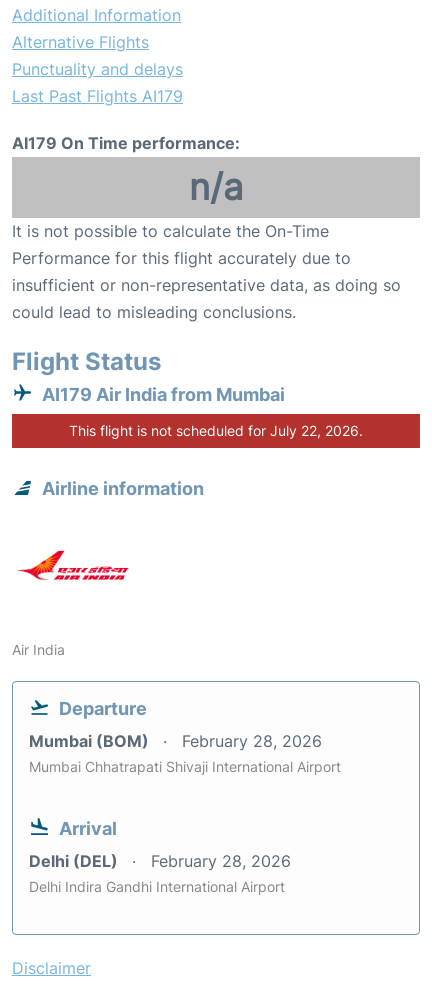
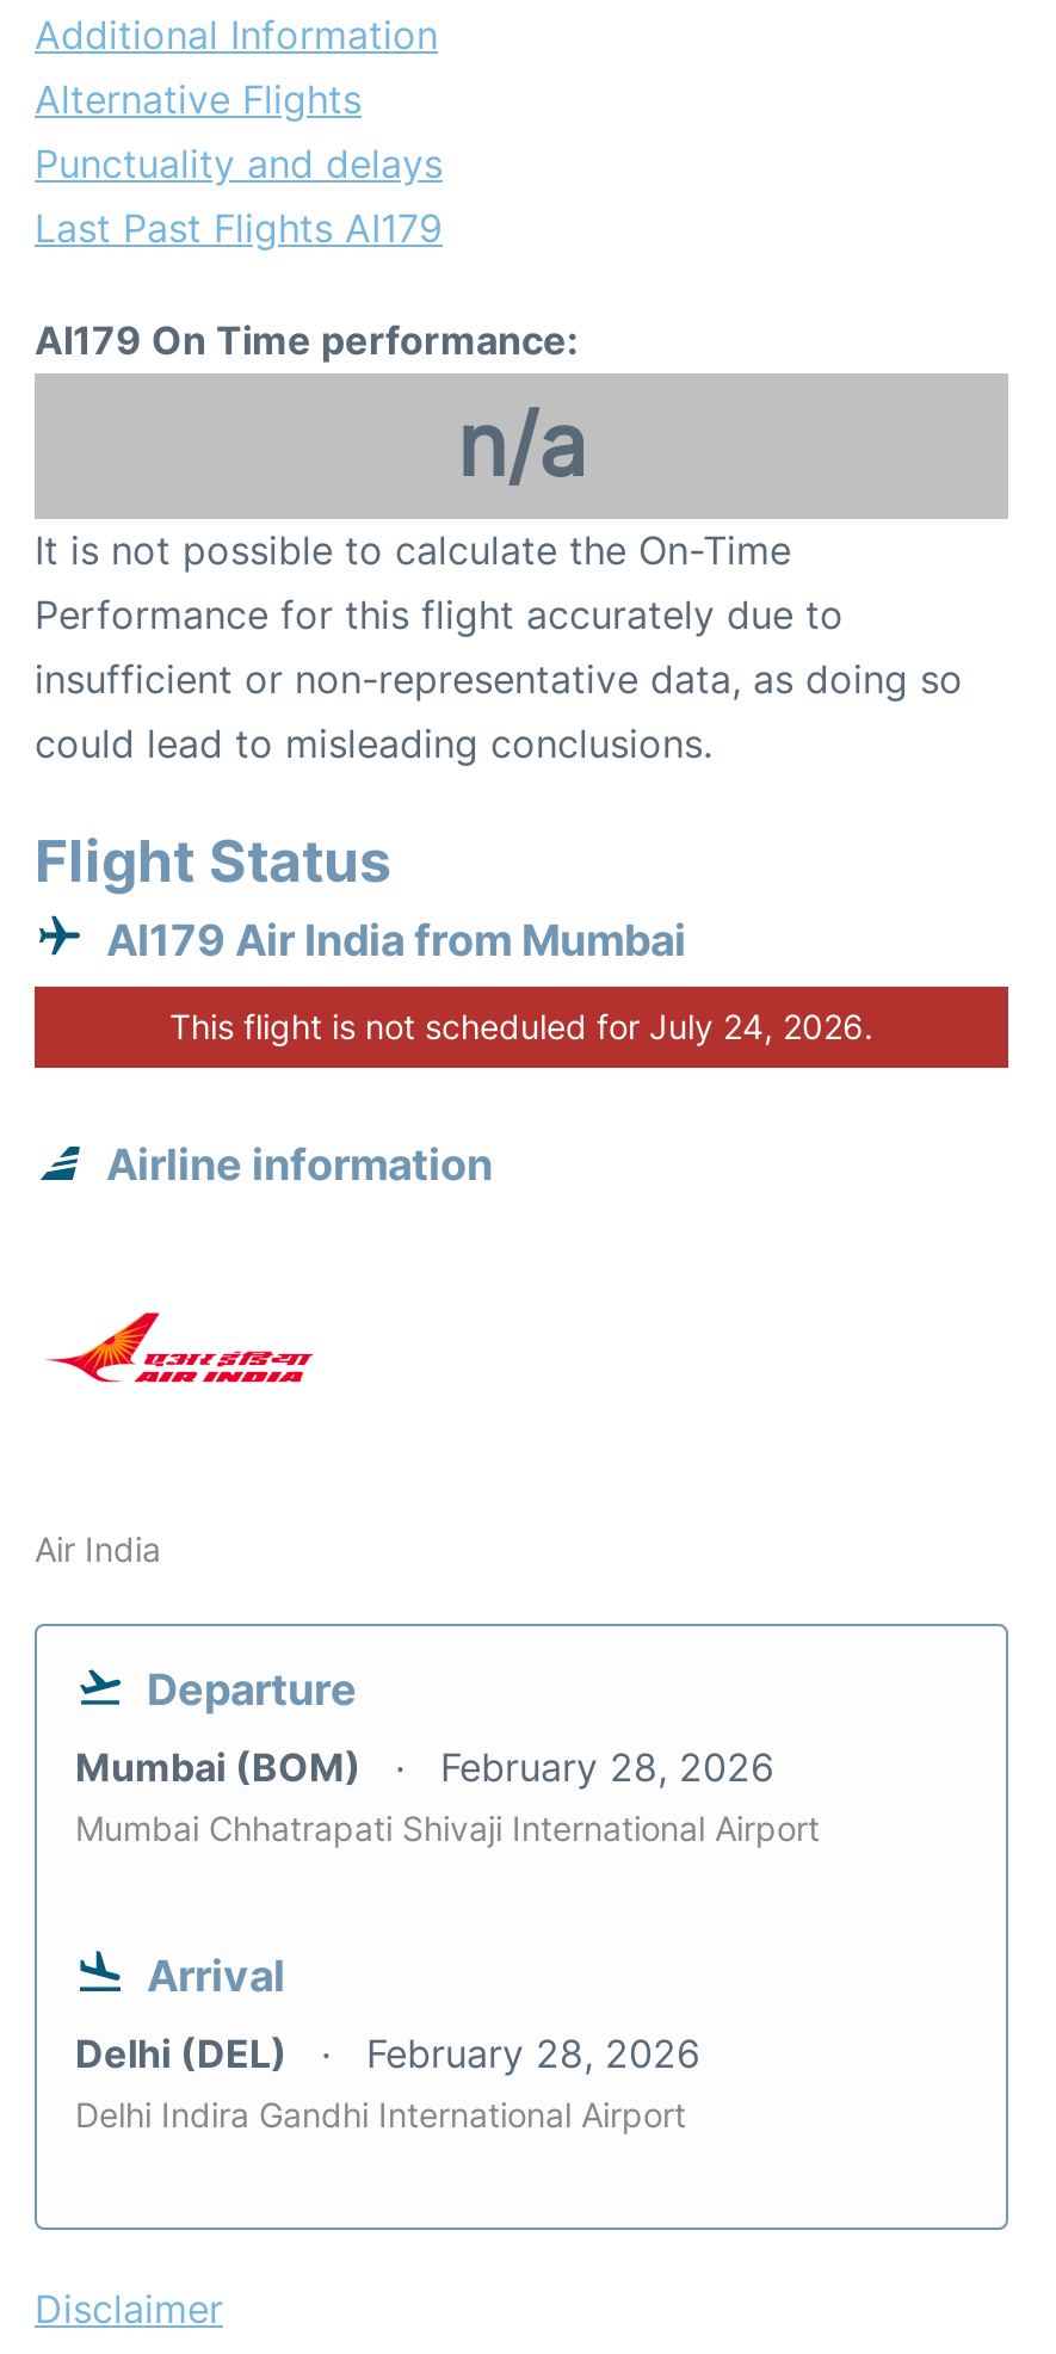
[69,422,363,439] This flight is not scheduled for July 22, 2026. -> [169,1007,873,1047] This flight is not scheduled for July 24, 2026.

